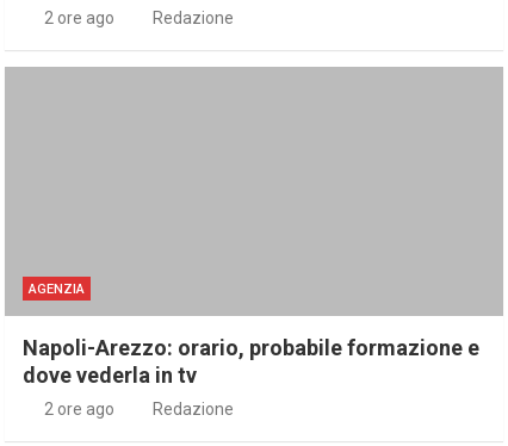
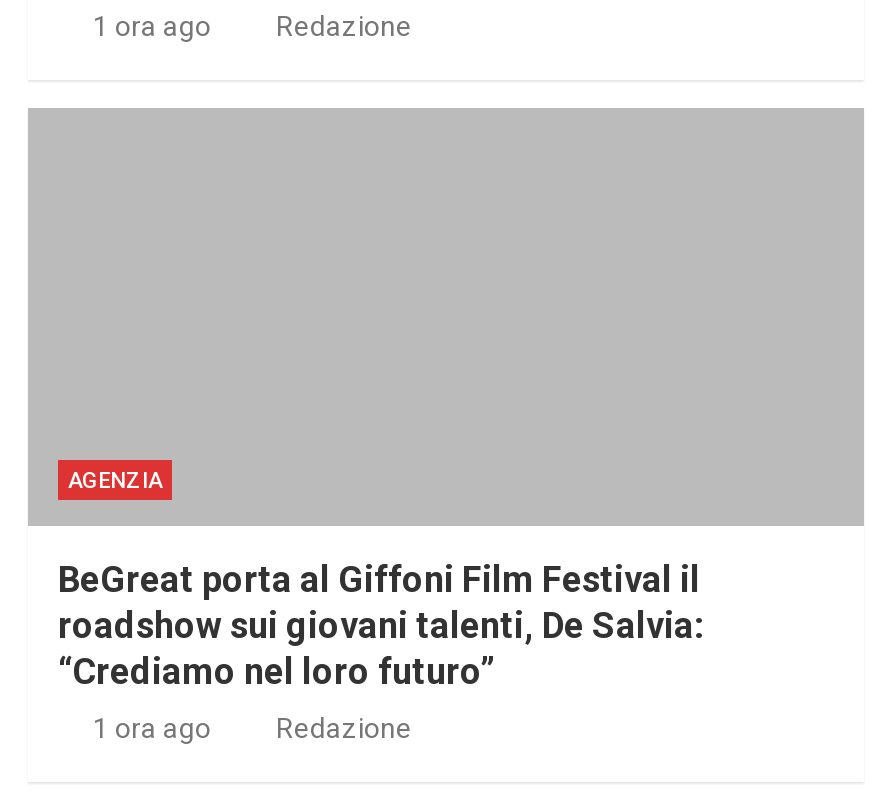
[44,8,114,27] 2 ore ago -> [93,10,211,42] 1 ora ago
[23,335,479,388] Napoli-Arezzo: orario, probabile formazione e | dove vederla in tv -> [58,558,704,692] BeGreat porta al Giffoni Film Festival il | roadshow sui giovani talenti, De Salvia: | “Crediamo nel loro futuro”
[44,399,114,419] 2 ore ago -> [93,712,211,744] 1 ora ago

